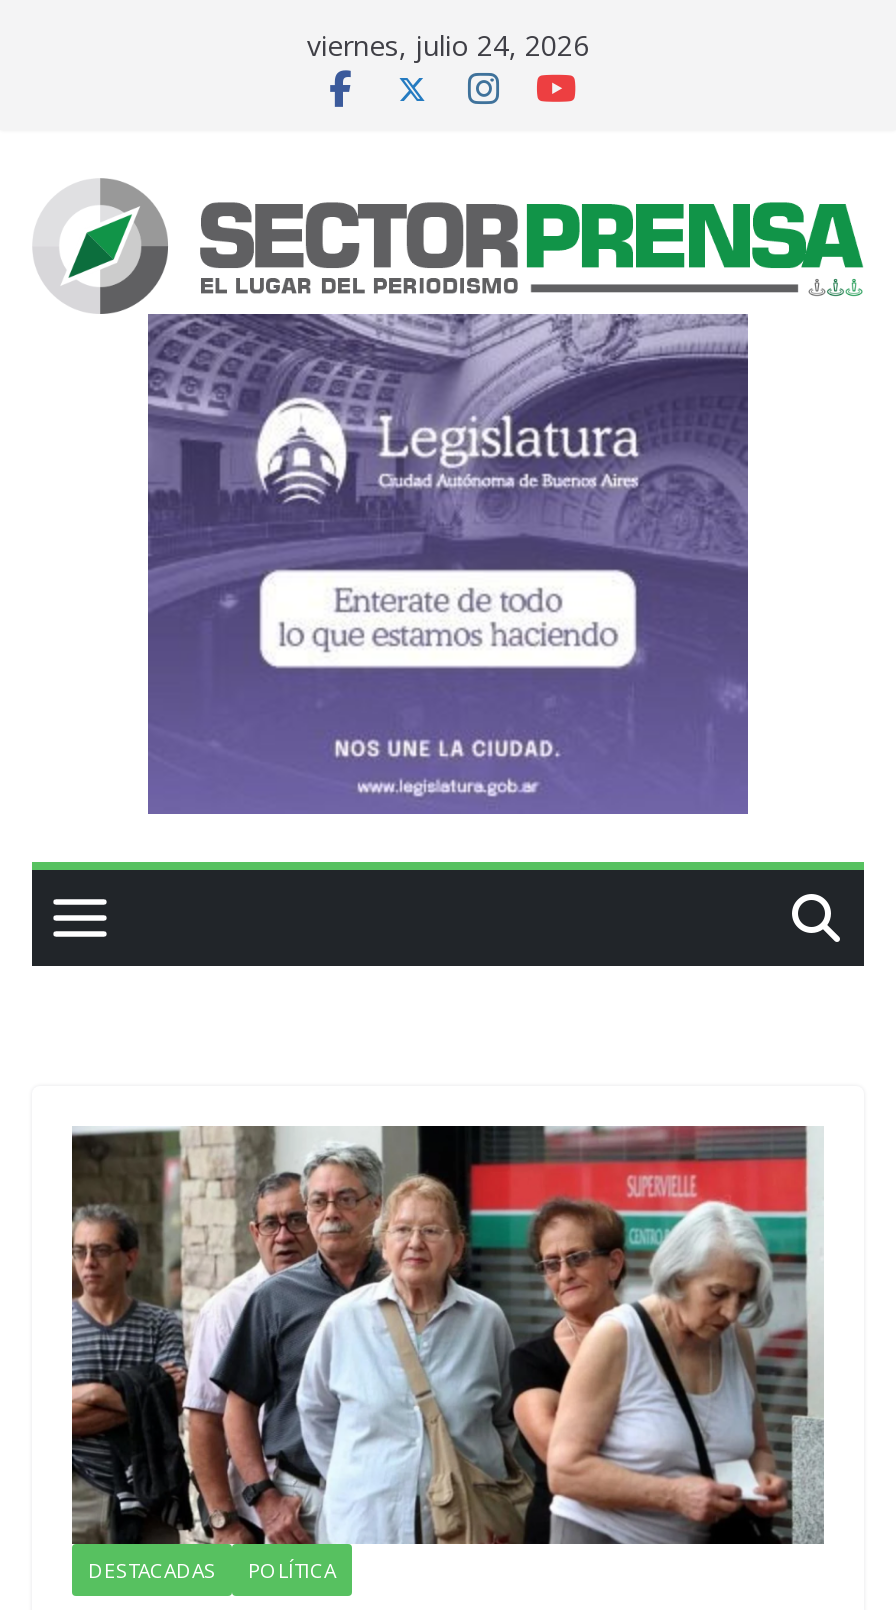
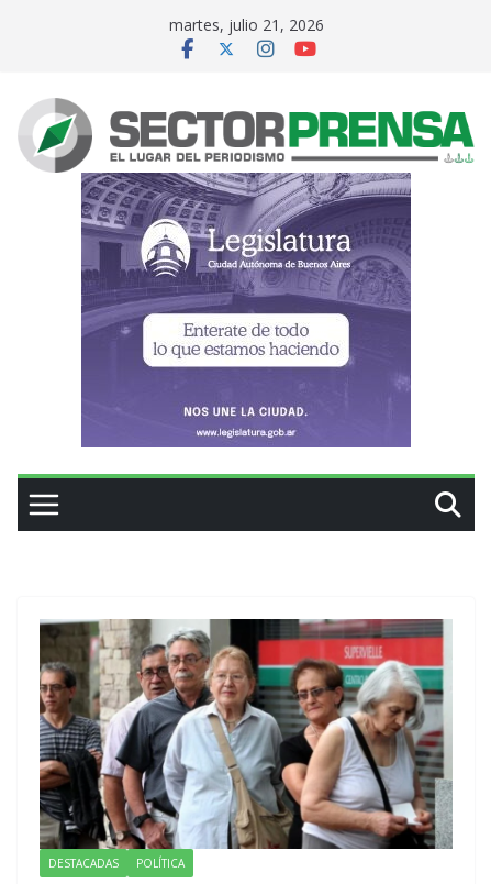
[307,26,589,64] viernes, julio 24, 2026 -> [169,14,323,35] martes, julio 21, 2026

